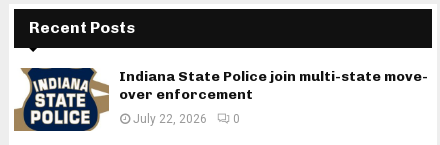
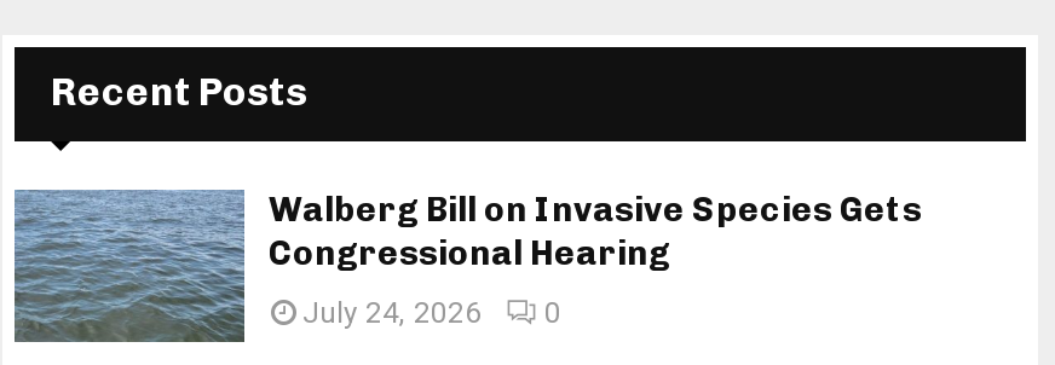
[14,67,428,132] [image] | Indiana State Police join multi-state move- | over enforcement -> [12,187,922,344] [image] | Walberg Bill on Invasive Species Gets | Congressional Hearing
[133,112,240,126] July 22, 2026 0 -> [302,296,561,330] July 24, 2026 0

